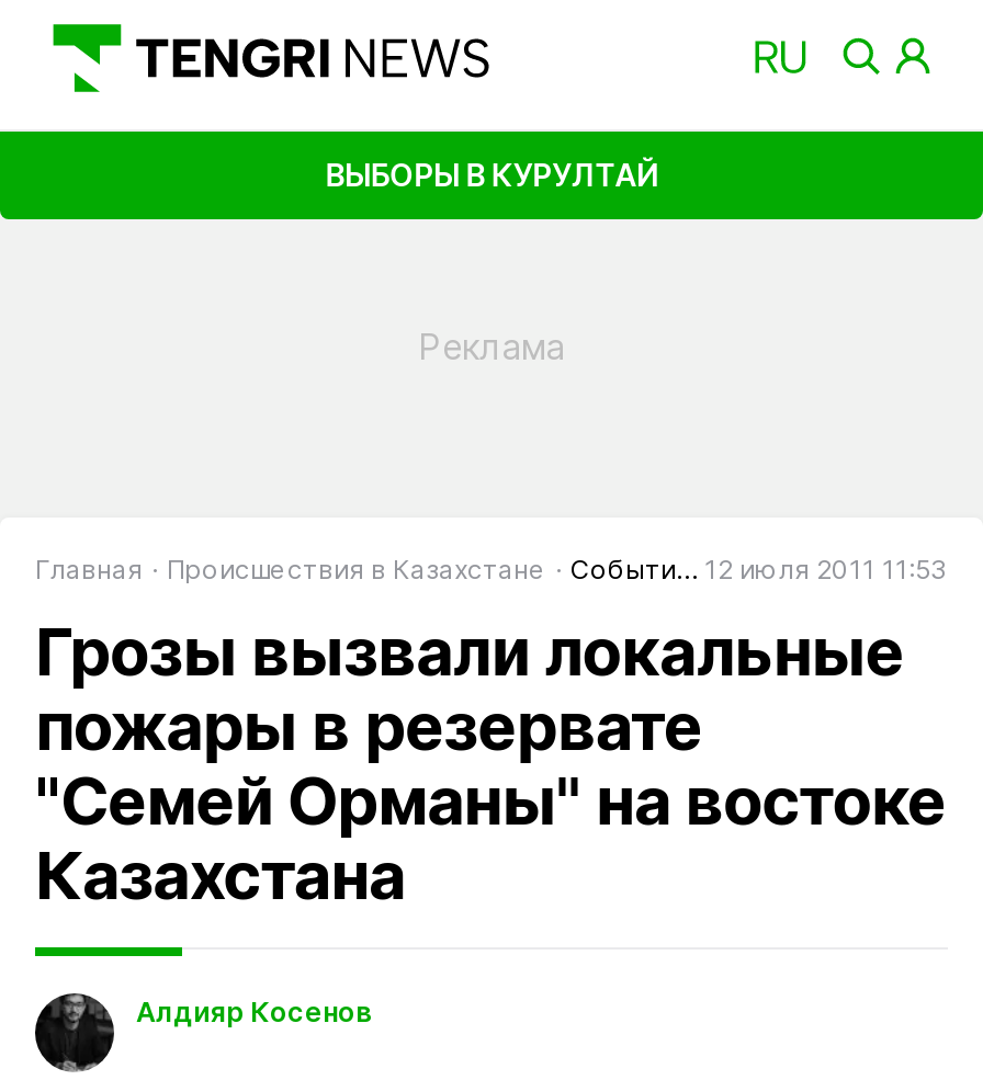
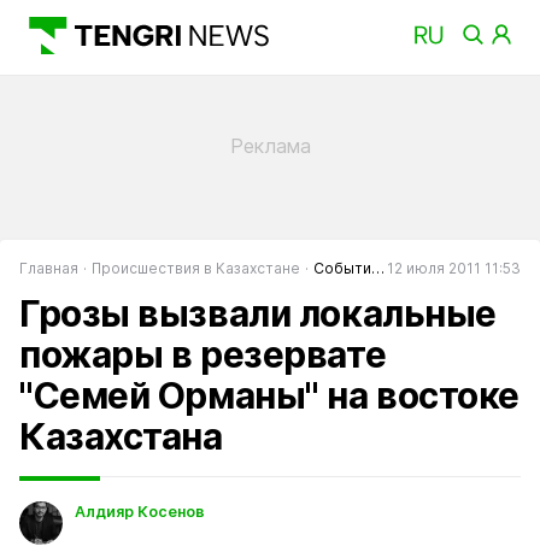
[325,155,658,192] ВЫБОРЫ В КУРУЛТАЙ -> none

